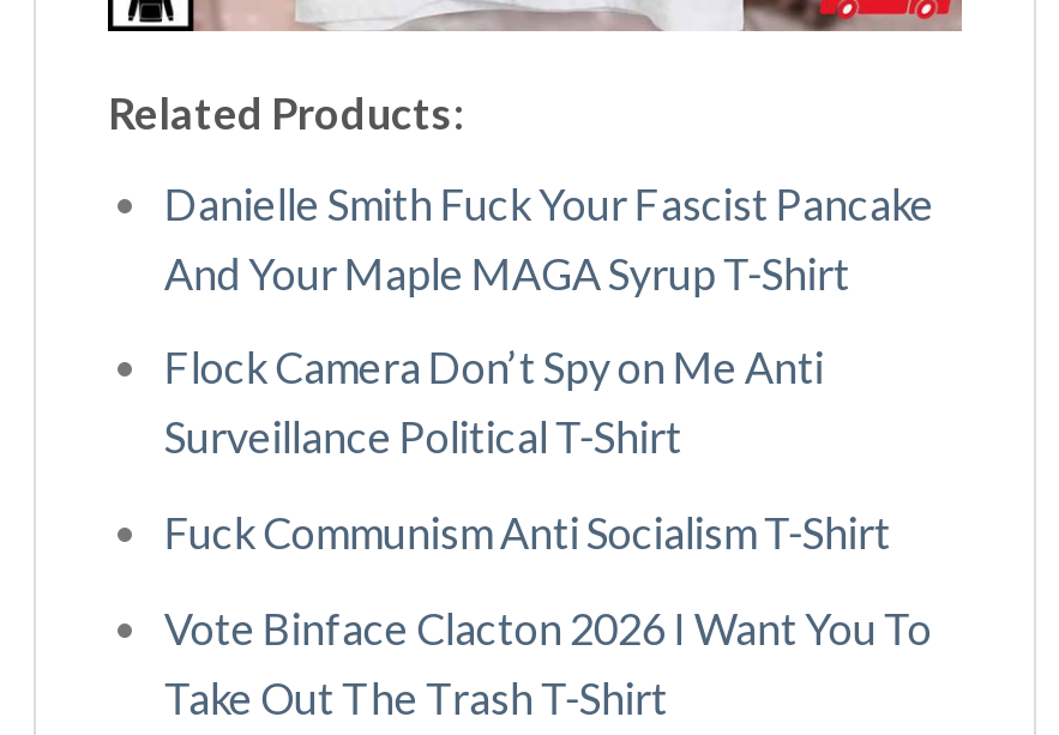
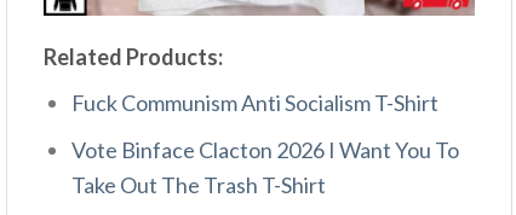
[164,176,934,464] Danielle Smith Fuck Your Fascist Pancake | And Your Maple MAGA Syrup T-Shirt | Flock Camera Don’t Spy on Me Anti | Surveillance Political T-Shirt -> none

